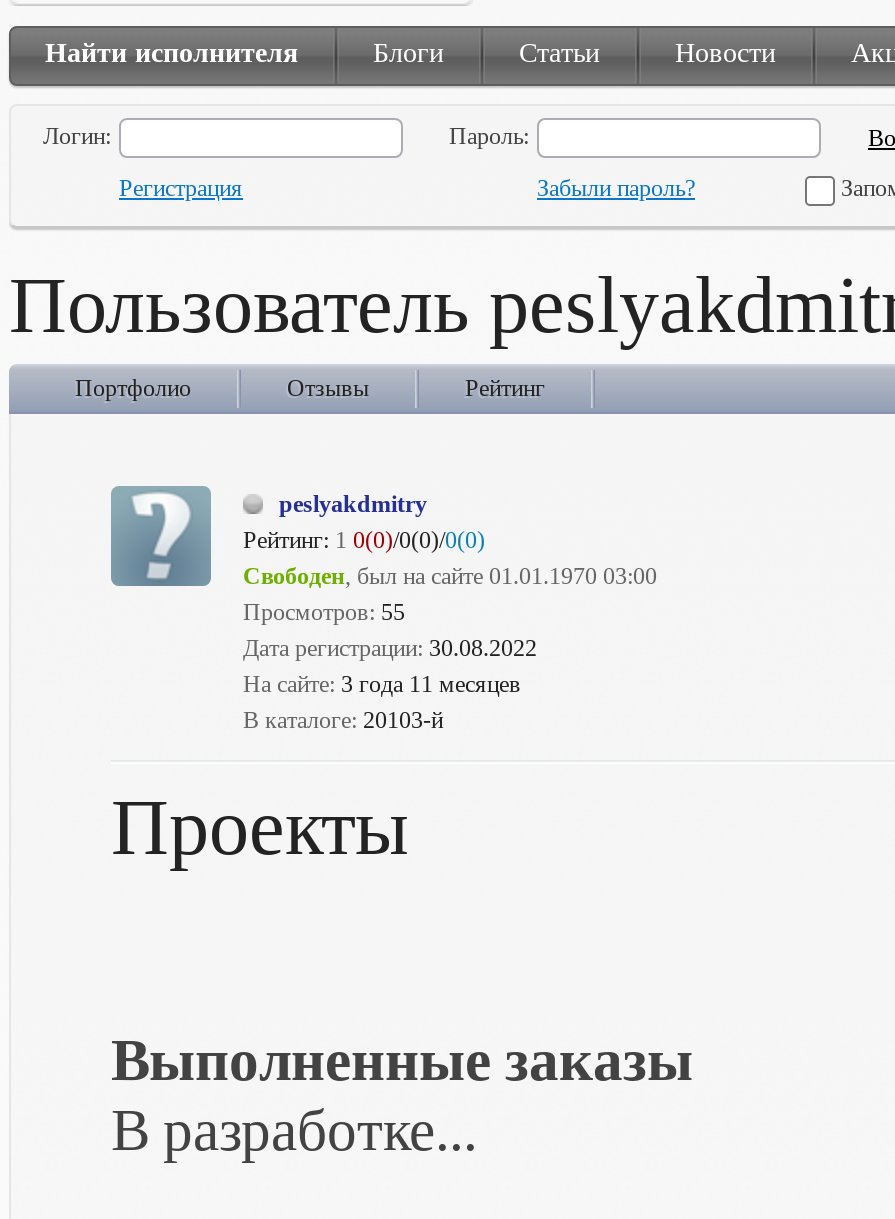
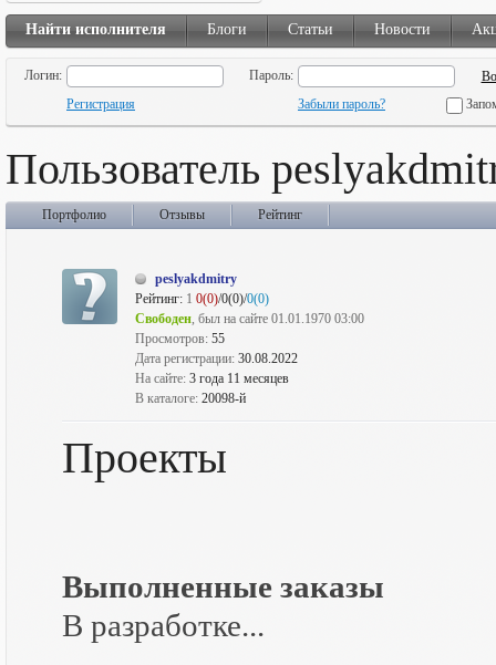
[243,706,443,734] В каталоге: 20103-й -> [135,391,246,406] В каталоге: 20098-й

